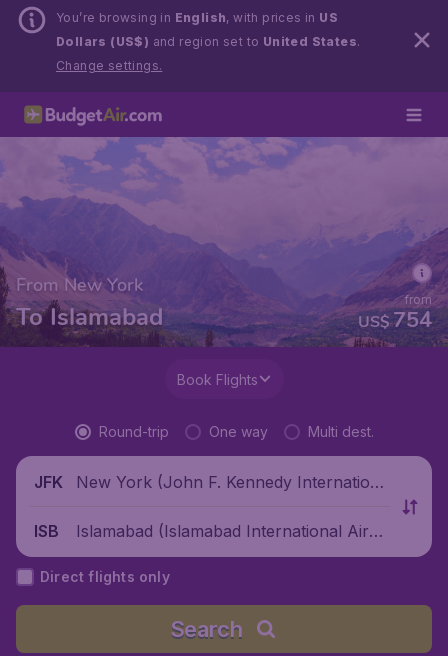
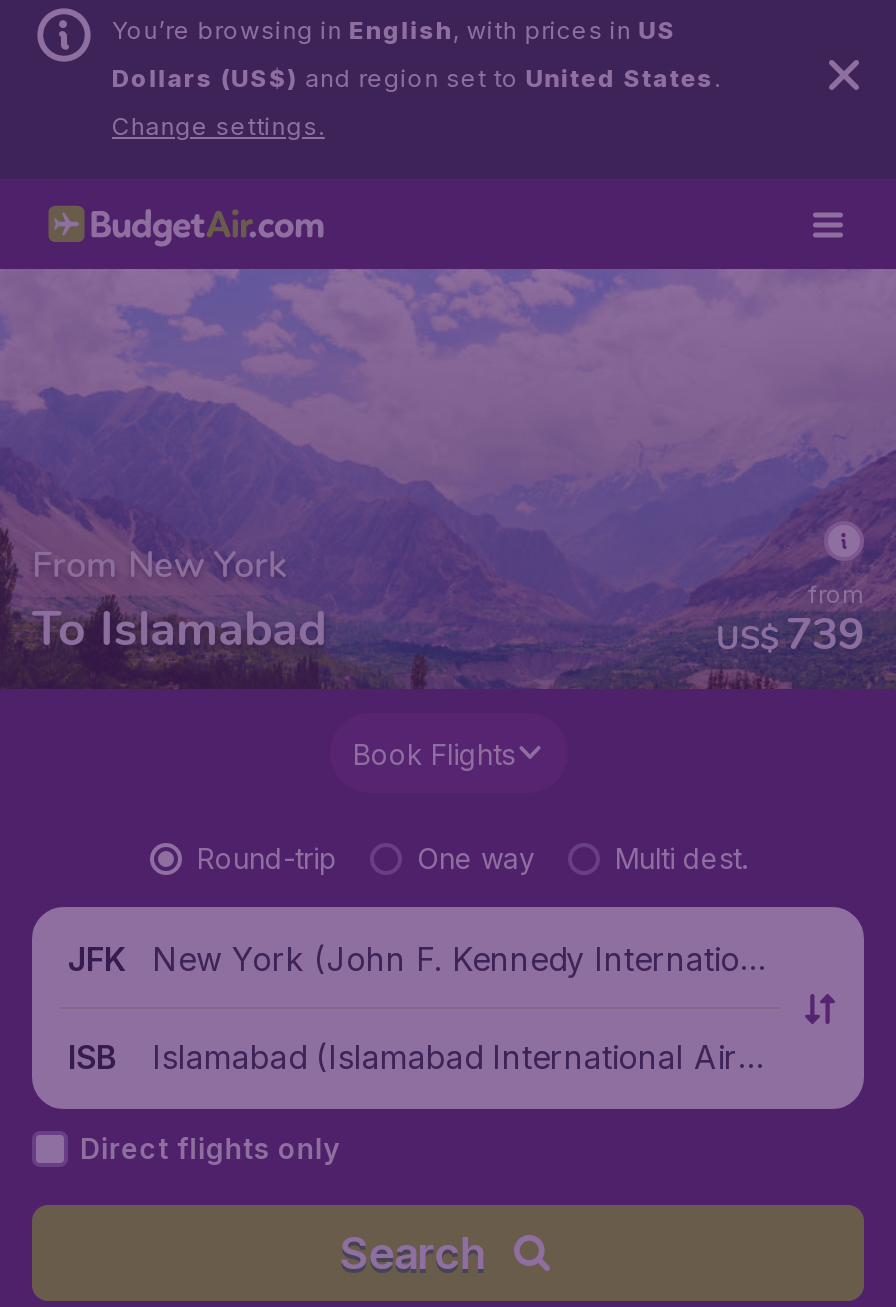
[358,305,432,335] US$ 754 -> [716,605,864,665] US$ 739

